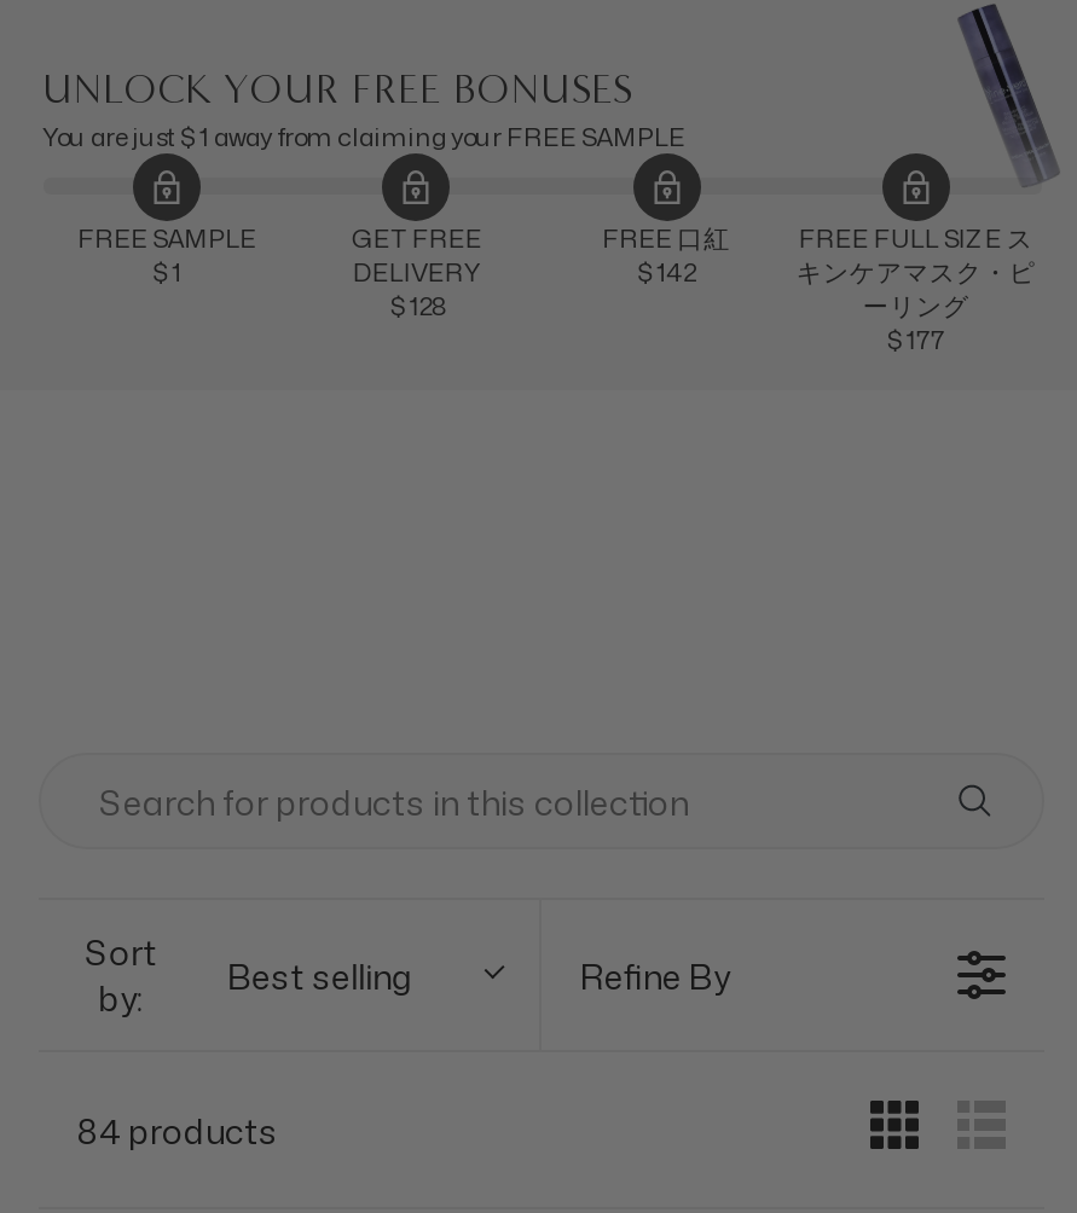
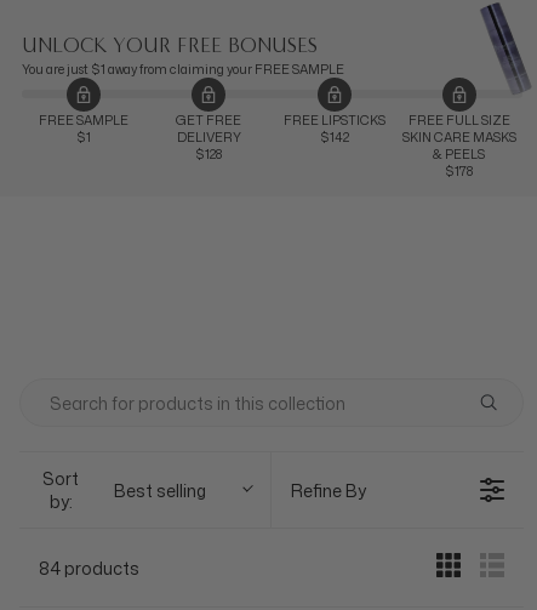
[602,221,730,255] FREE 口紅 -> [283,112,385,129] FREE LIPSTICKS
[796,221,1036,356] FREE FULL SIZE ス | キンケアマスク・ピ | ーリング | $177 -> [402,112,516,179] FREE FULL SIZE | SKIN CARE MASKS | & PEELS | $178

